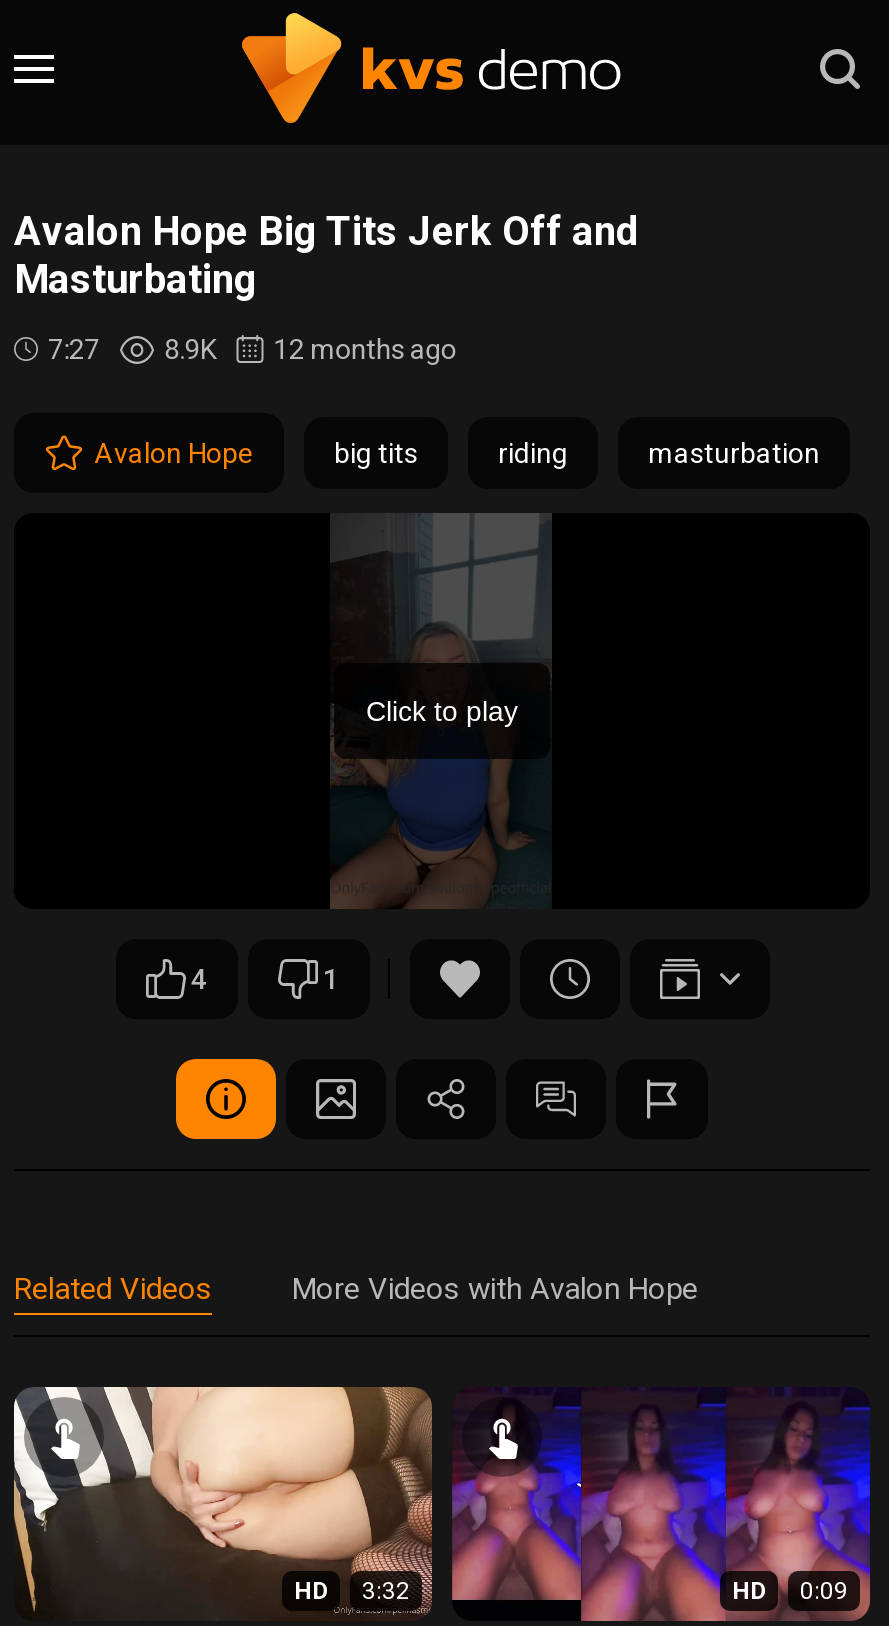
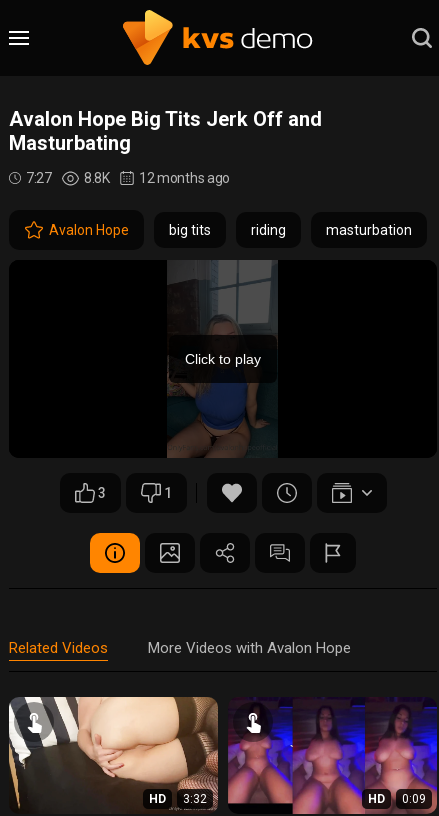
[164,333,456,365] 8.9K 12 months ago -> [84,170,230,186] 8.8K 12 months ago
[191,963,207,995] 4 -> [97,485,105,501] 3

